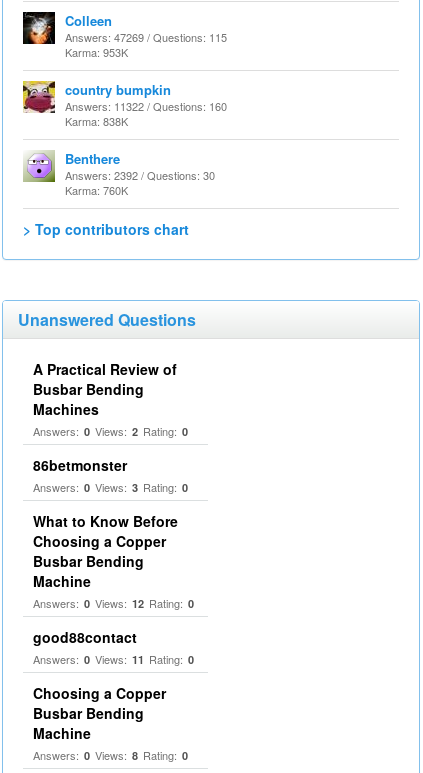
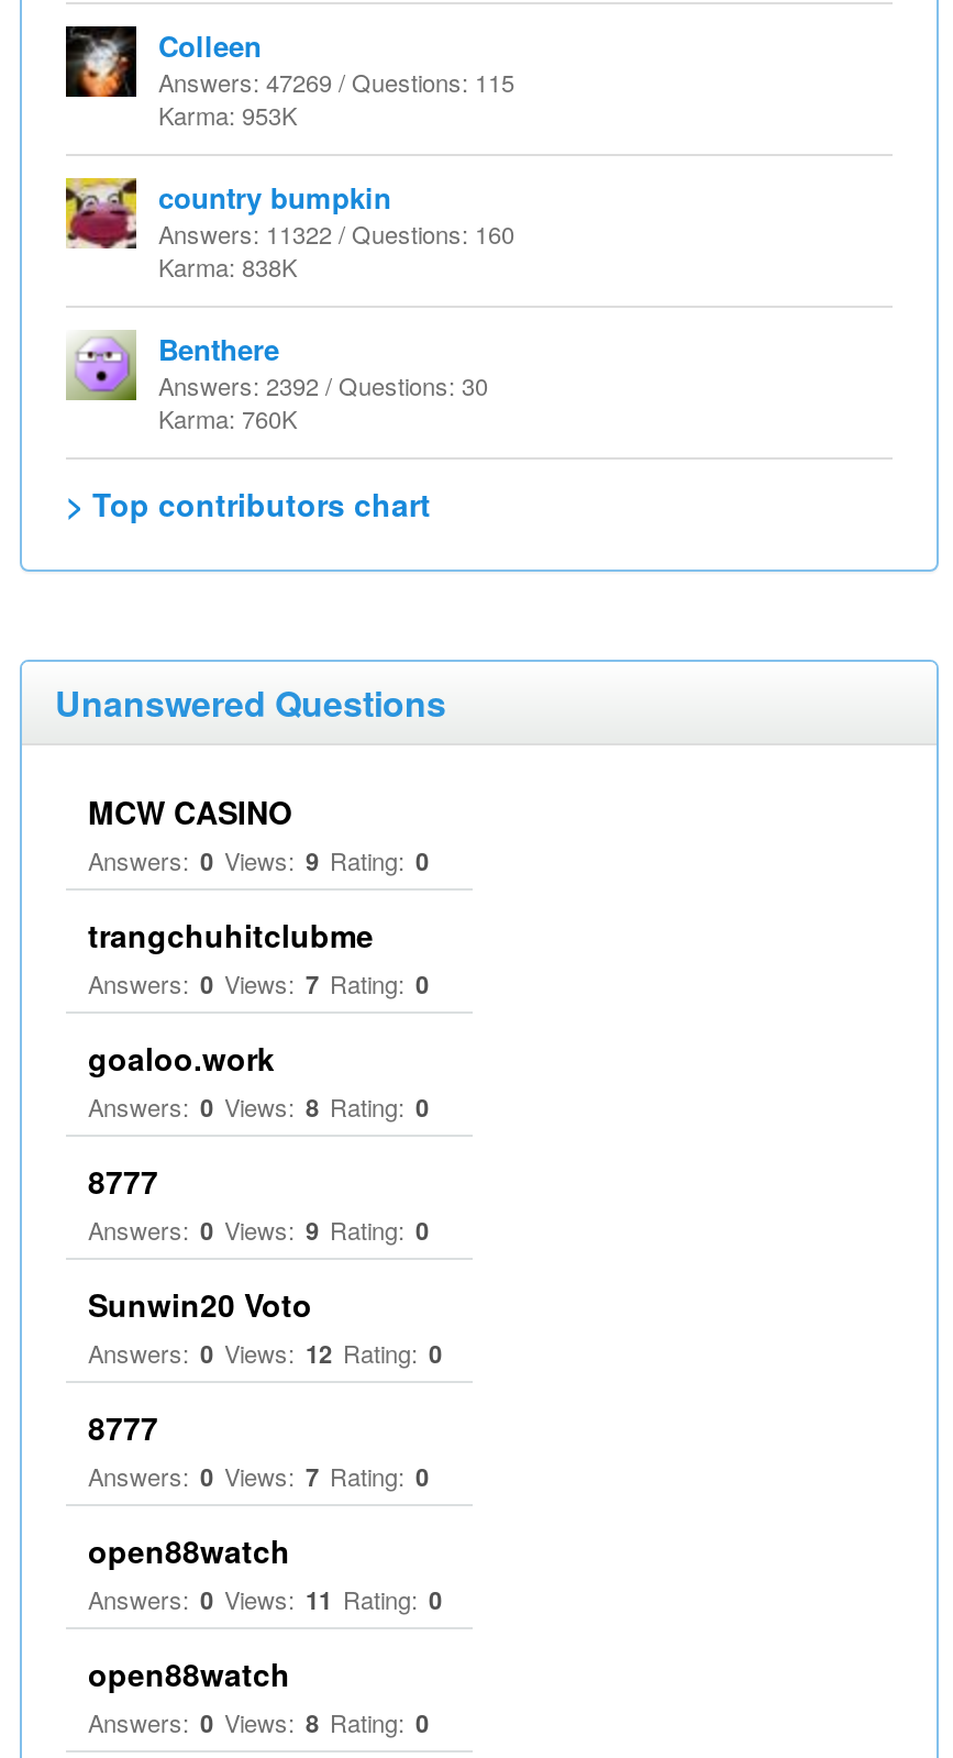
[33,359,188,591] A Practical Review of | Busbar Bending | Machines | Answers: 0 Views: 2 Rating: 0 | 86betmonster | Answers: 0 Views: 3 Rating: 0 | What to Know Before | Choosing a Copper | Busbar Bending | Machine -> [88,789,429,1326] MCW CASINO | Answers: 0 Views: 9 Rating: 0 | trangchuhitclubme | Answers: 0 Views: 7 Rating: 0 | goaloo.work | Answers: 0 Views: 8 Rating: 0 | 8777 | Answers: 0 Views: 9 Rating: 0 | Sunwin20 Voto
[33,627,137,647] good88contact -> [88,1405,429,1572] 8777 | Answers: 0 Views: 7 Rating: 0 | open88watch
moved [33,651,194,667] -> [88,1581,442,1616]: Answers: 0 Views: 11 Rating: 0
[33,683,166,743] Choosing a Copper | Busbar Bending | Machine -> [88,1651,290,1695] open88watch

